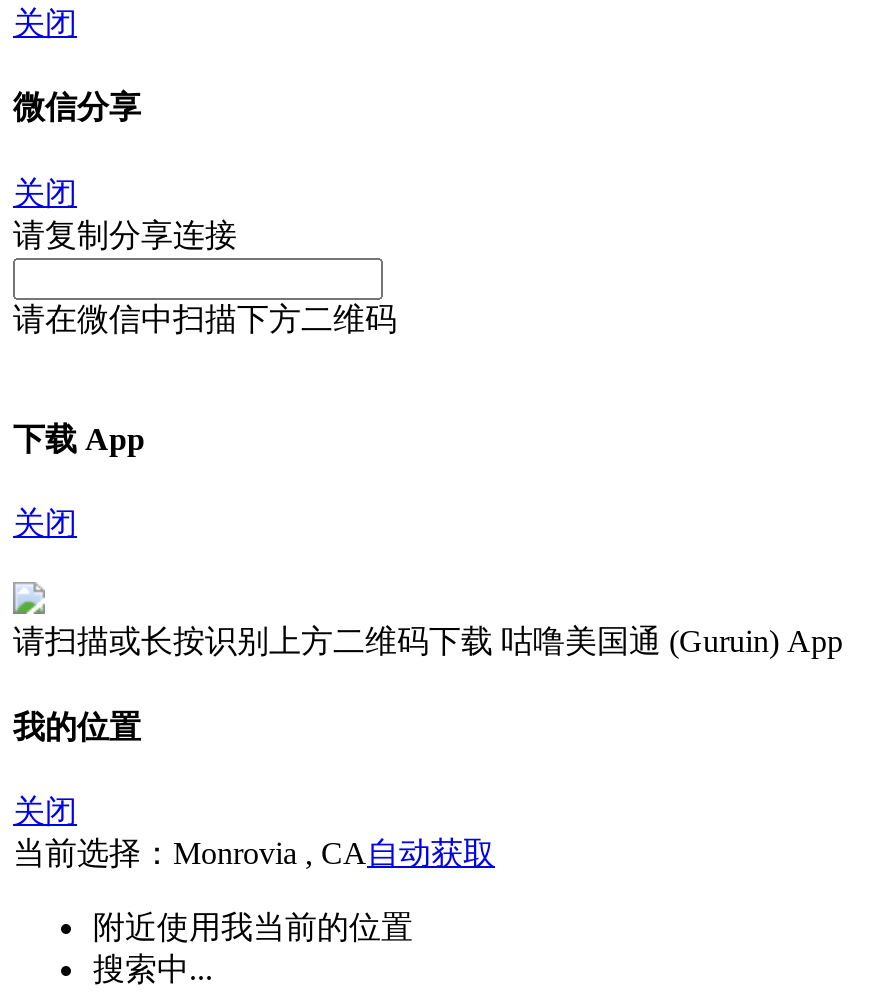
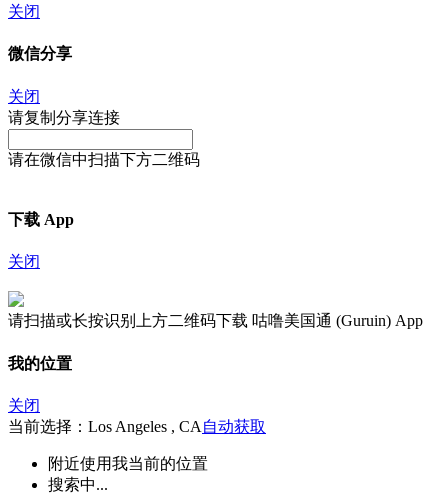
[13,836,495,870] 当前选择：Monrovia , CA自动获取 -> [8,418,266,435] 当前选择：Los Angeles , CA自动获取

